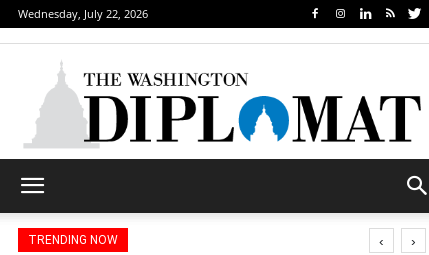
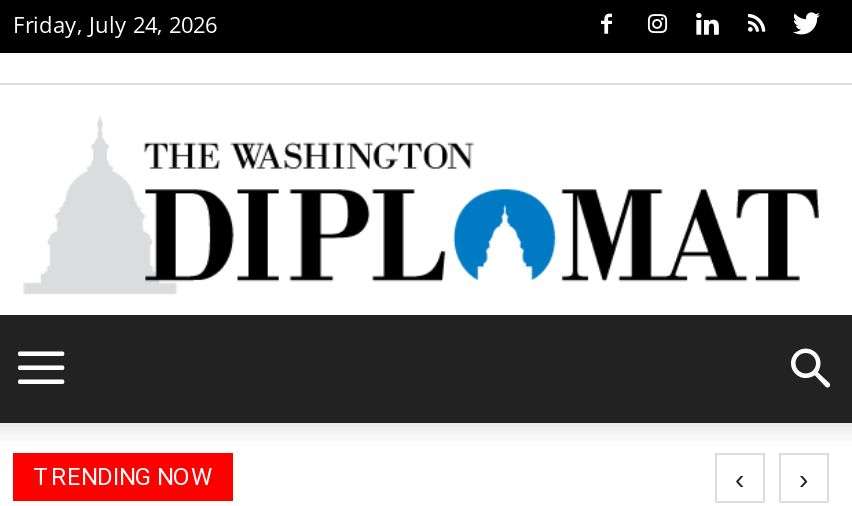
[18,6,148,21] Wednesday, July 22, 2026 -> [13,9,217,39] Friday, July 24, 2026

